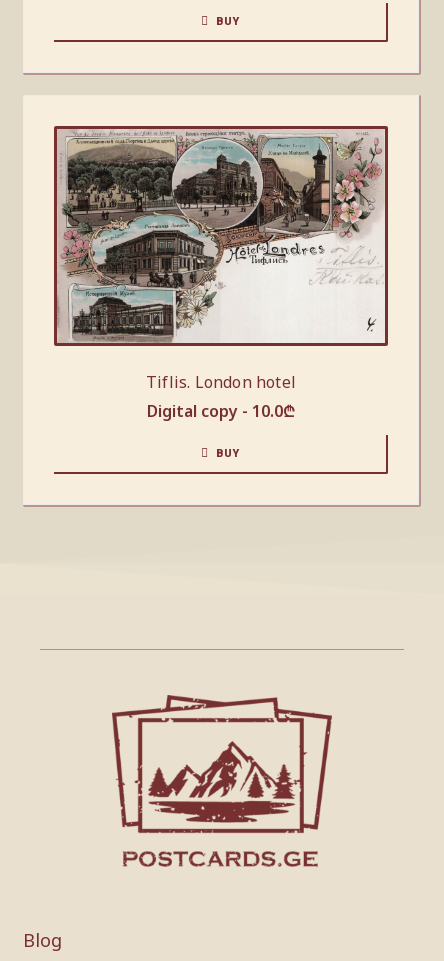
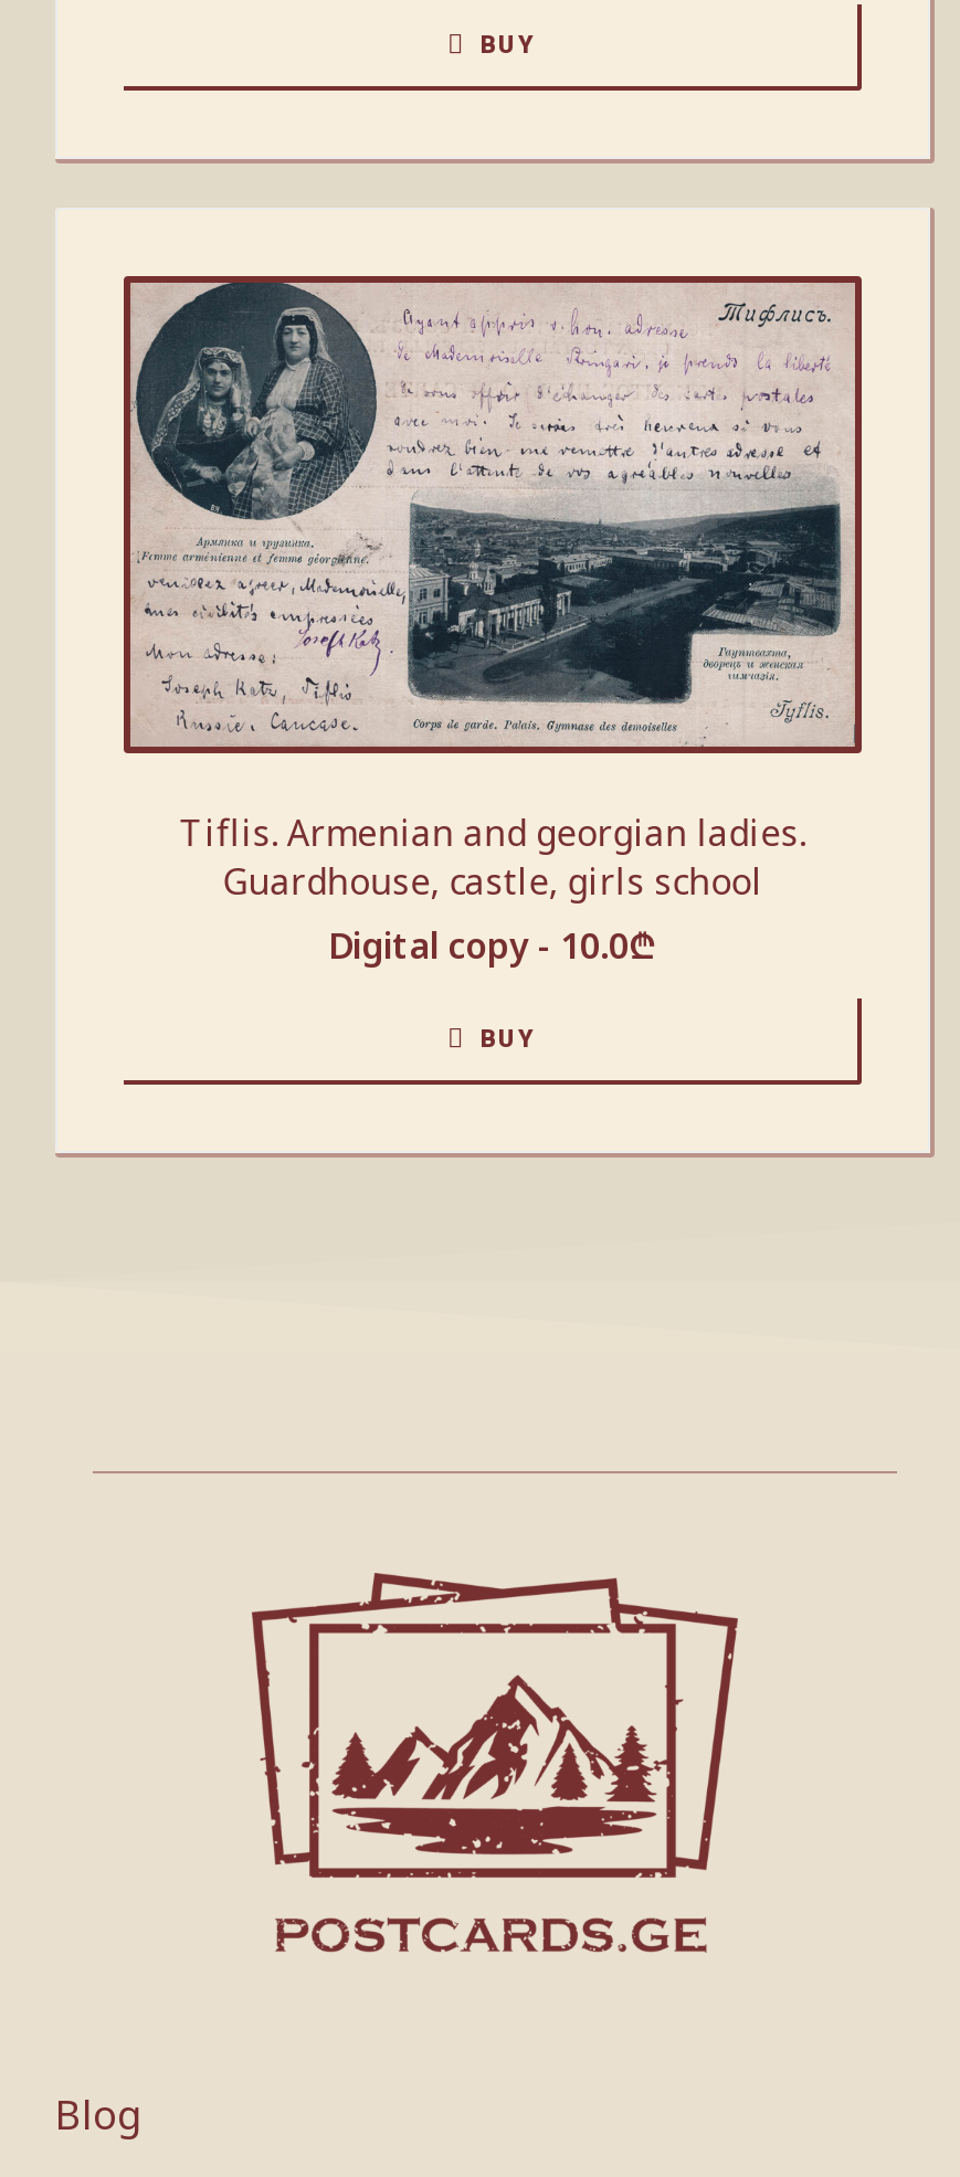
[53,128,389,393] [image] | Tiflis. London hotel -> [124,281,862,906] [image] | Tiflis. Armenian and georgian ladies. | Guardhouse, castle, girls school

